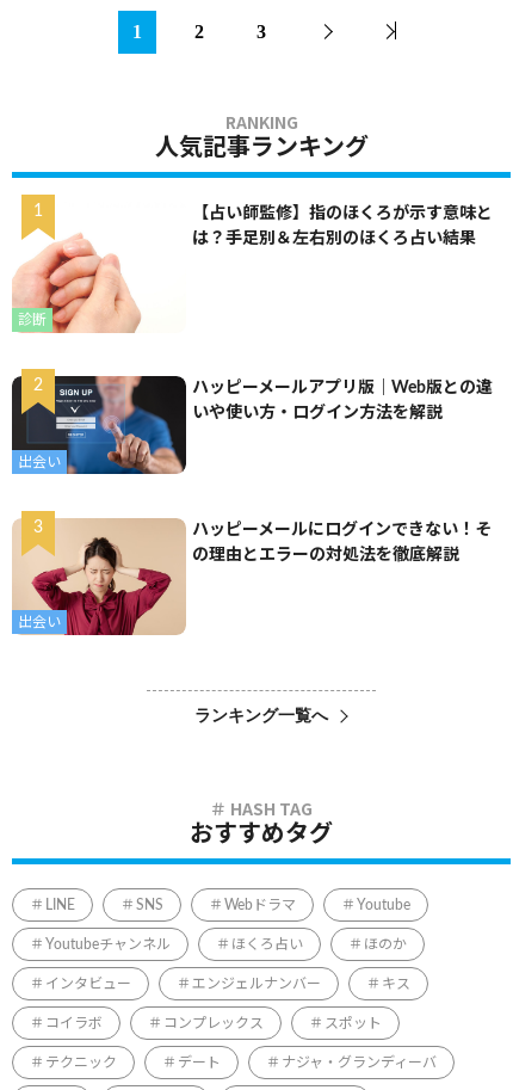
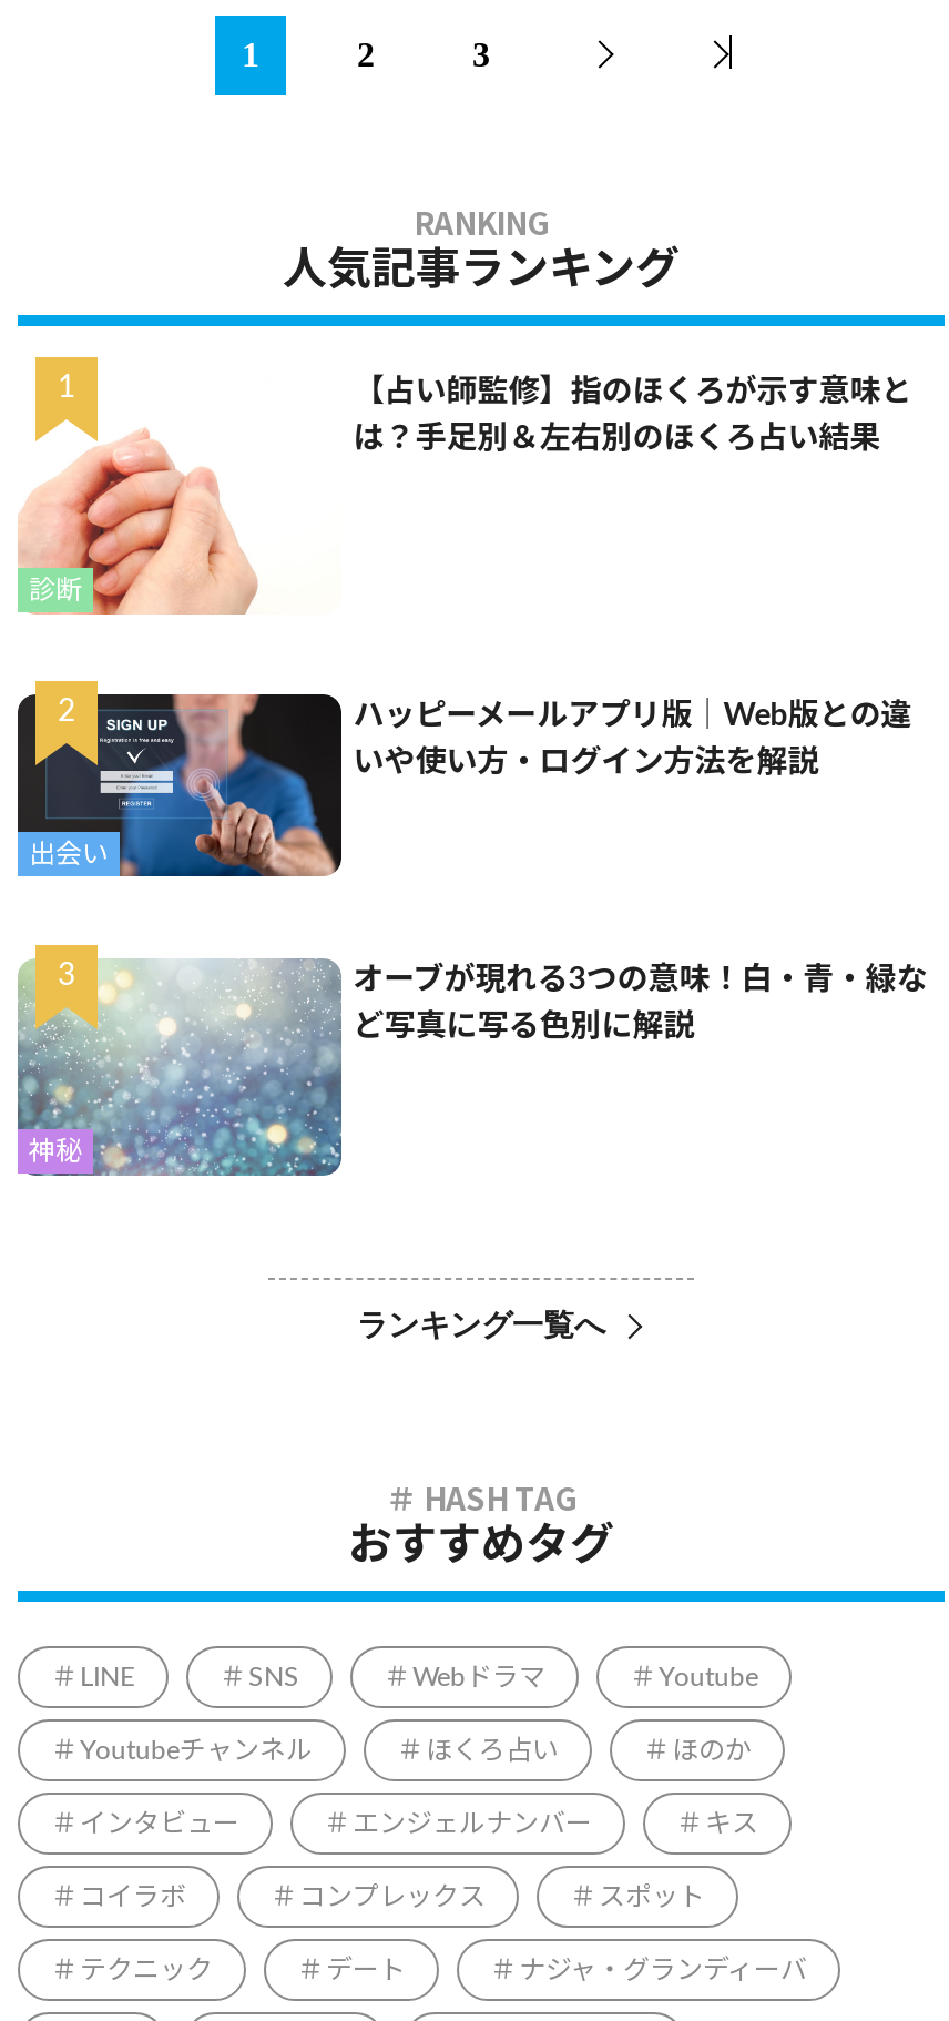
[13,518,186,636] [image] | 出会い -> [16,958,344,1178] [image] | 神秘
[192,522,492,538] ハッピーメールにログインできない！そ -> [353,965,927,996] オーブが現れる3つの意味！白・青・緑な
[192,547,460,564] の理由とエラーの対処法を徹底解説 -> [353,1012,695,1043] ど写真に写る色別に解説

